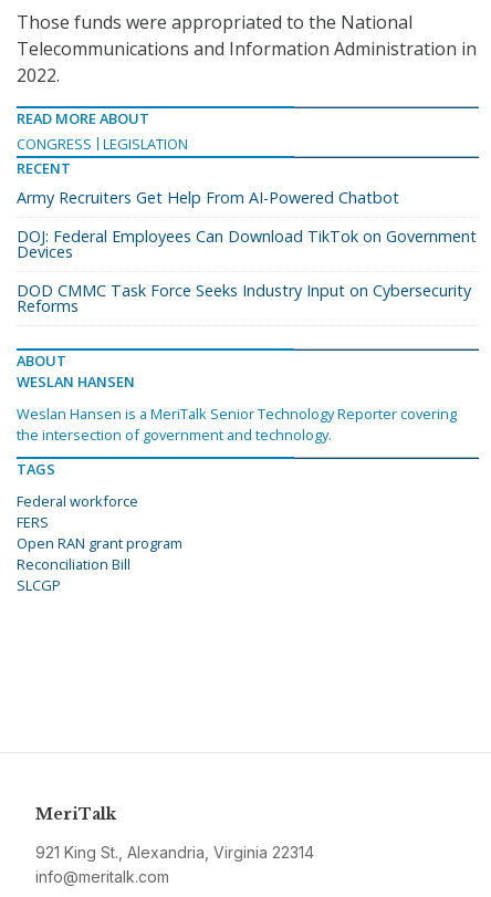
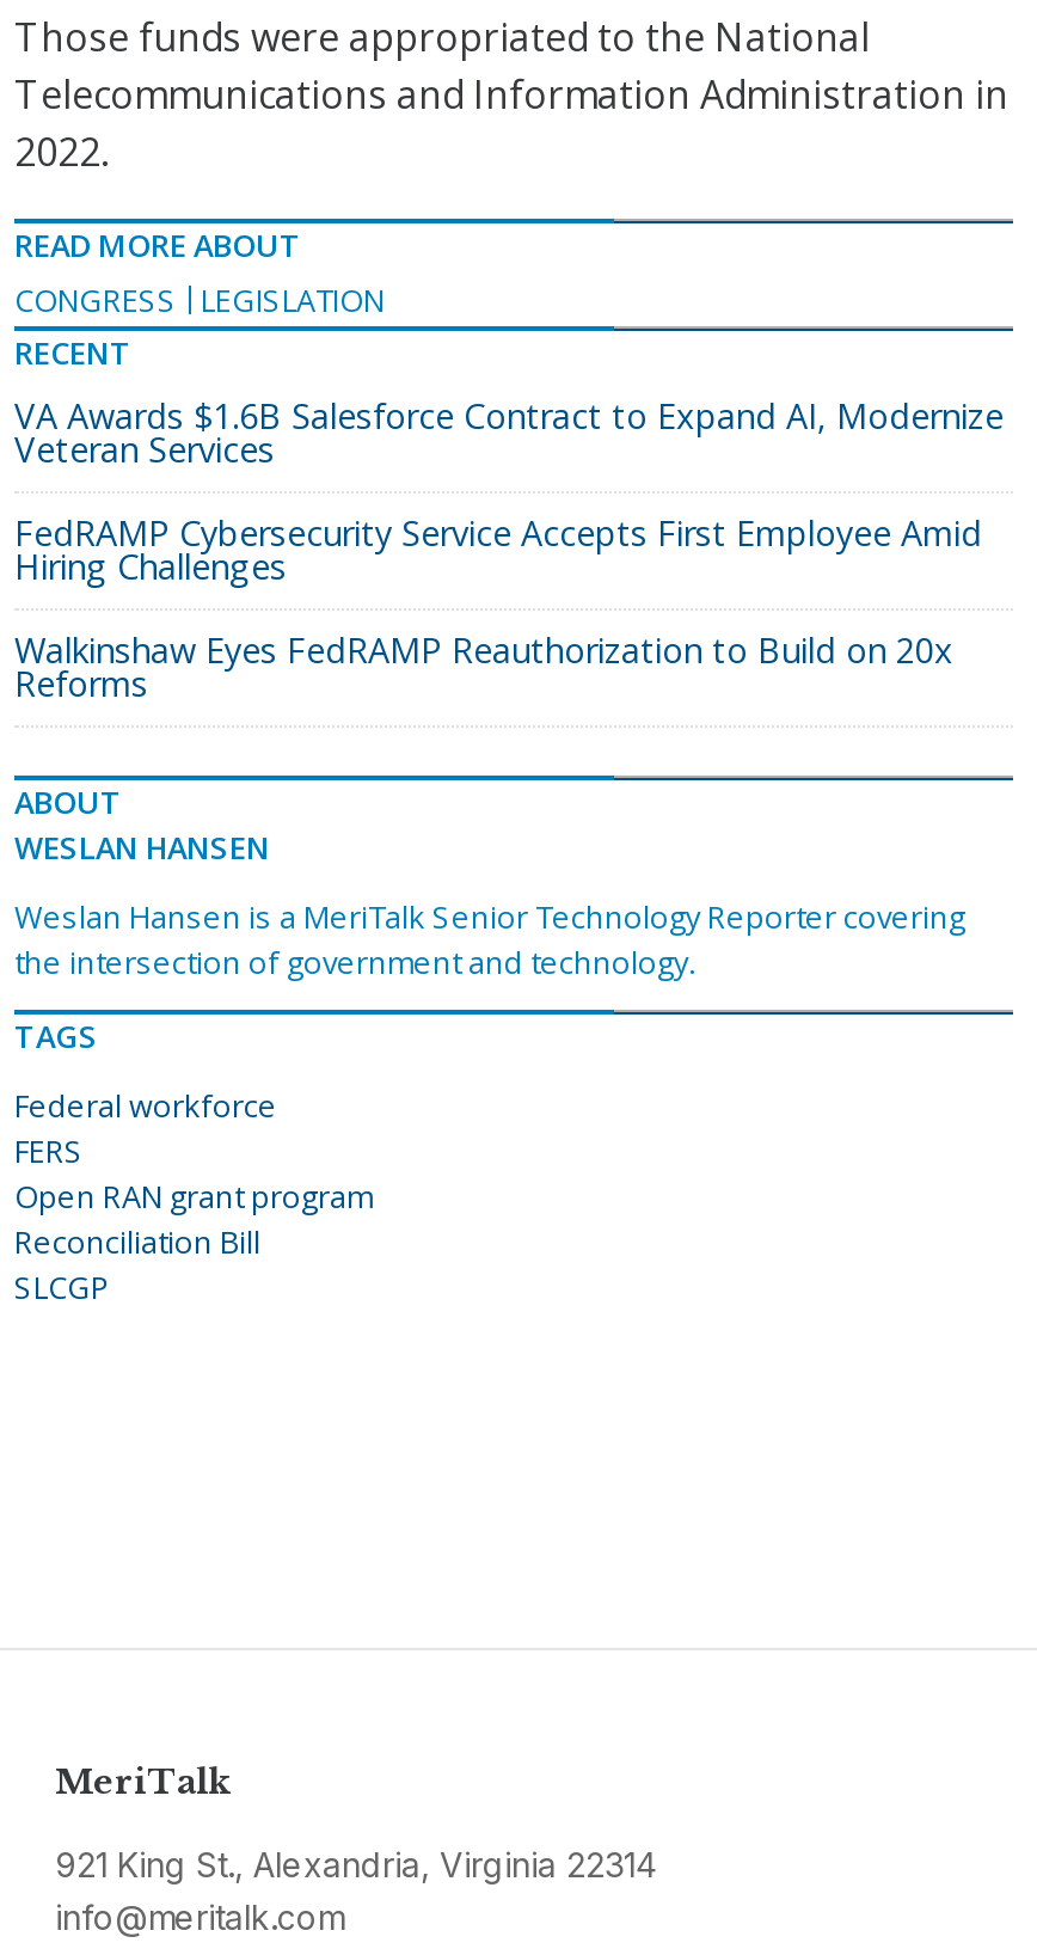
[17,187,399,208] Army Recruiters Get Help From AI-Powered Chatbot -> [14,393,1004,472] VA Awards $1.6B Salesforce Contract to Expand AI, Modernize | Veteran Services
[17,226,477,262] DOJ: Federal Employees Can Download TikTok on Government | Devices -> [14,510,982,589] FedRAMP Cybersecurity Service Accepts First Employee Amid | Hiring Challenges
[17,280,471,301] DOD CMMC Task Force Seeks Industry Input on Cybersecurity -> [14,628,953,673] Walkinshaw Eyes FedRAMP Reauthorization to Build on 20x

